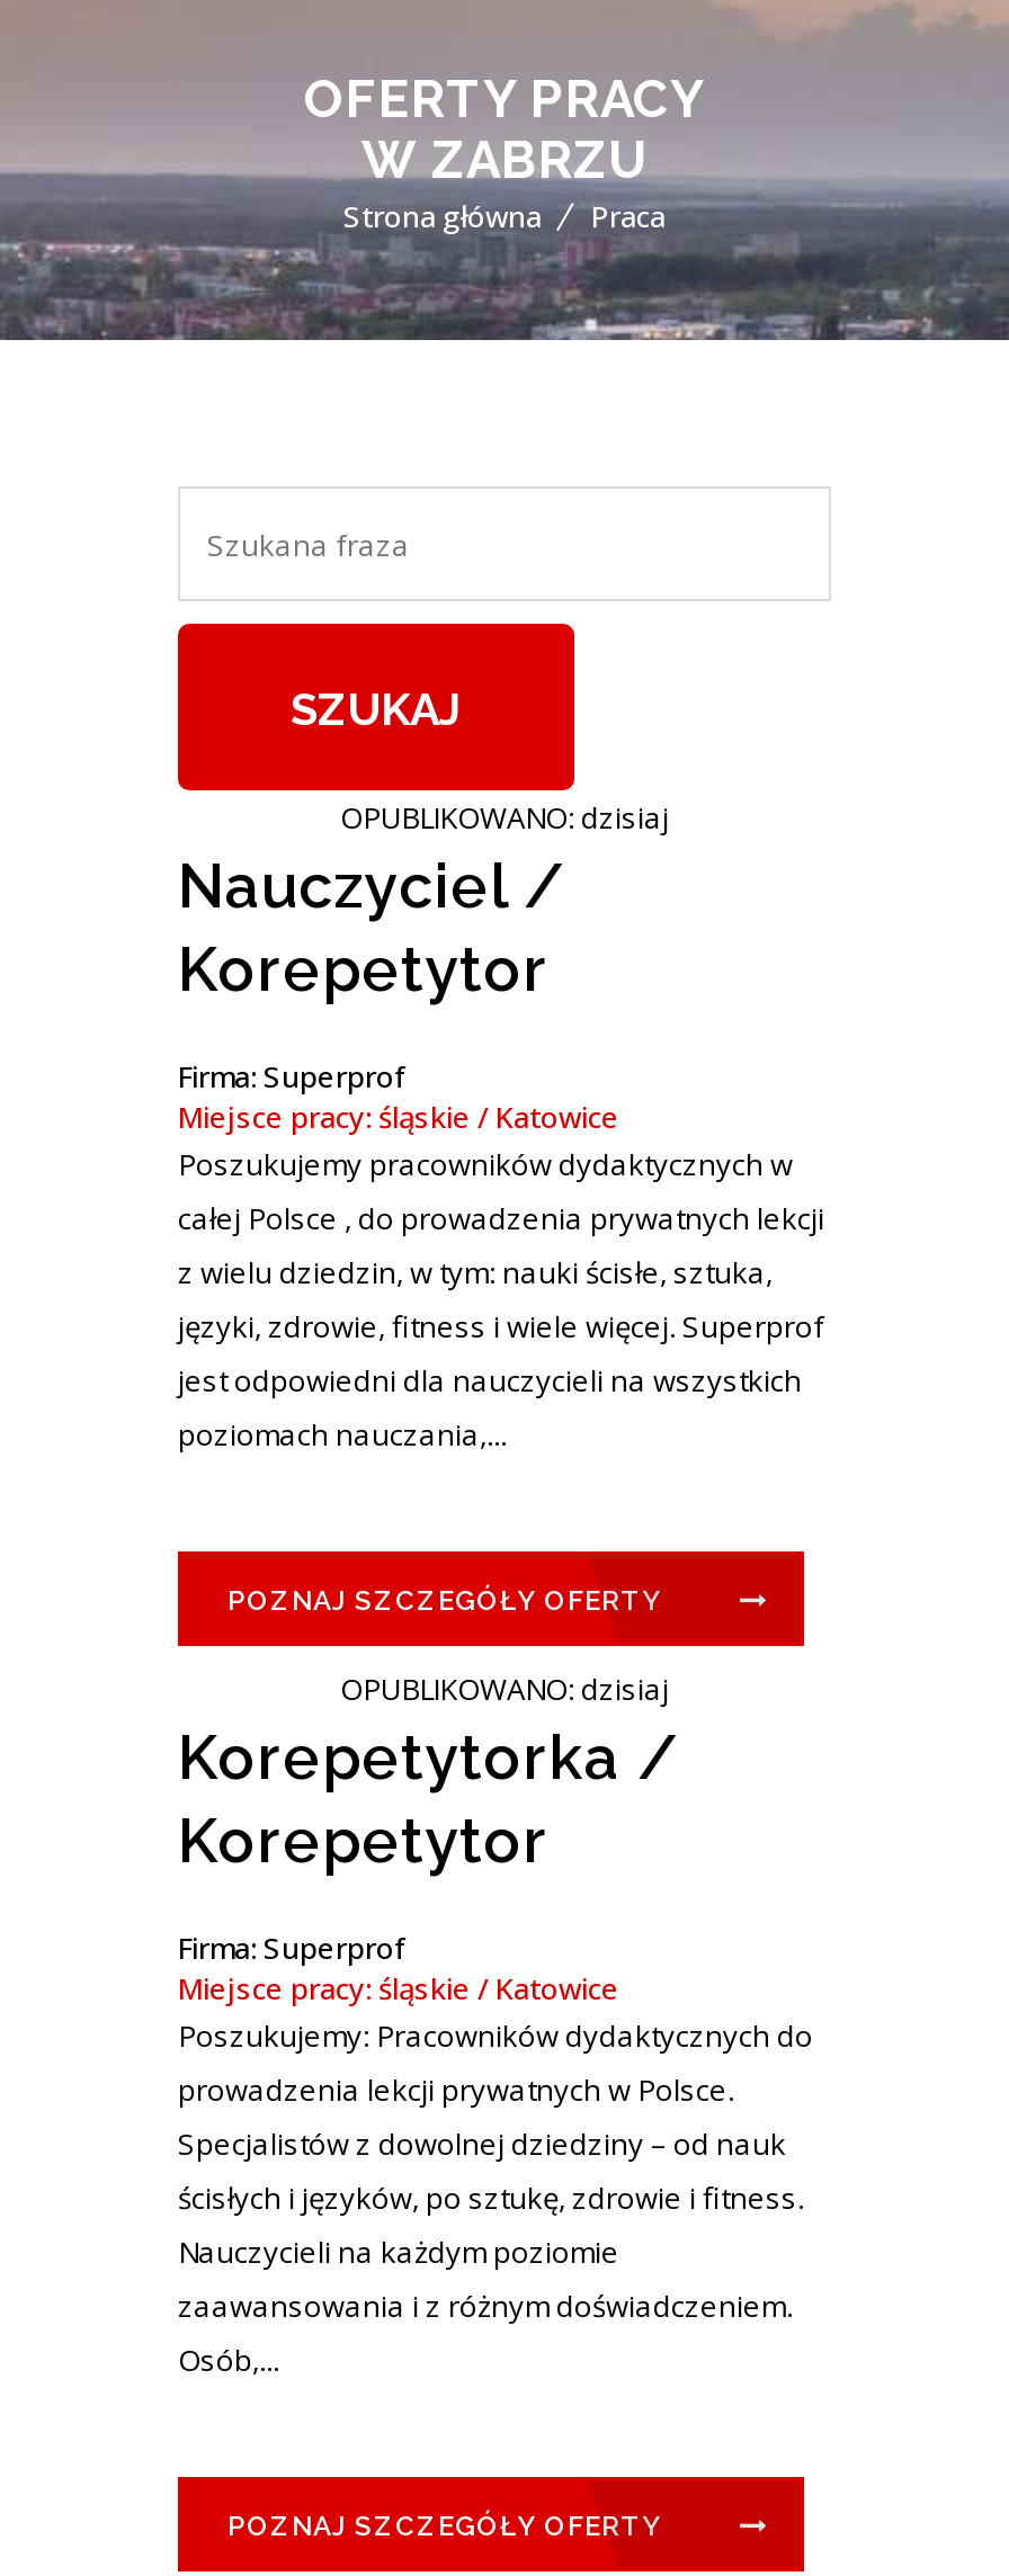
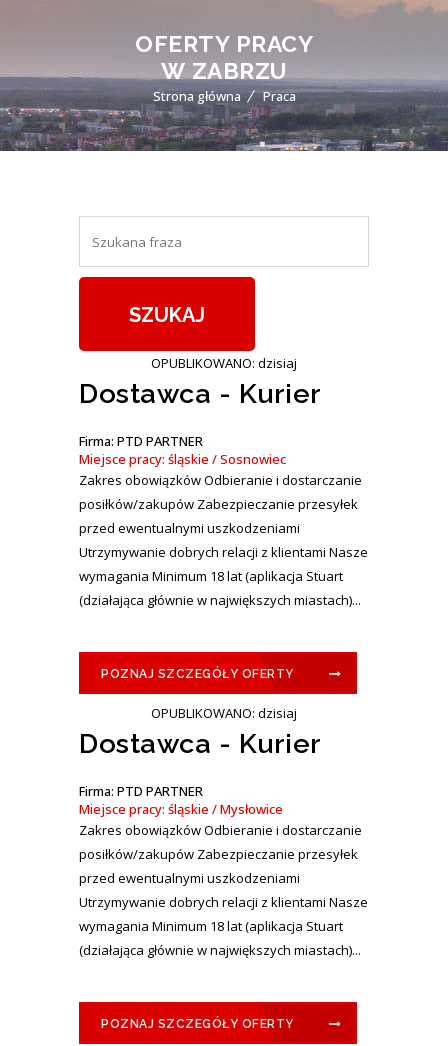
[178,851,565,1004] Nauczyciel / | Korepetytor -> [79,378,321,409] Dostawca - Kurier
[178,1056,824,1455] Firma: Superprof | Miejsce pracy: śląskie / Katowice | Poszukujemy pracowników dydaktycznych w | całej Polsce , do prowadzenia prywatnych lekcji | z wielu dziedzin, w tym: nauki ścisłe, sztuka, | języki, zdrowie, fitness i wiele więcej. Superprof | jest odpowiedni dla nauczycieli na wszystkich | poziomach nauczania,... -> [79,432,368,609] Firma: PTD PARTNER | Miejsce pracy: śląskie / Sosnowiec | Zakres obowiązków Odbieranie i dostarczanie | posiłków/zakupów Zabezpieczanie przesyłek | przed ewentualnymi uszkodzeniami | Utrzymywanie dobrych relacji z klientami Nasze | wymagania Minimum 18 lat (aplikacja Stuart | (działająca głównie w największych miastach)...
[178,1723,679,1876] Korepetytorka / | Korepetytor -> [79,728,321,759] Dostawca - Kurier
[178,1927,813,2380] Firma: Superprof | Miejsce pracy: śląskie / Katowice | Poszukujemy: Pracowników dydaktycznych do | prowadzenia lekcji prywatnych w Polsce. | Specjalistów z dowolnej dziedziny – od nauk | ścisłych i języków, po sztukę, zdrowie i fitness. | Nauczycieli na każdym poziomie | zaawansowania i z różnym doświadczeniem. | Osób,... -> [79,782,368,959] Firma: PTD PARTNER | Miejsce pracy: śląskie / Mysłowice | Zakres obowiązków Odbieranie i dostarczanie | posiłków/zakupów Zabezpieczanie przesyłek | przed ewentualnymi uszkodzeniami | Utrzymywanie dobrych relacji z klientami Nasze | wymagania Minimum 18 lat (aplikacja Stuart | (działająca głównie w największych miastach)...

